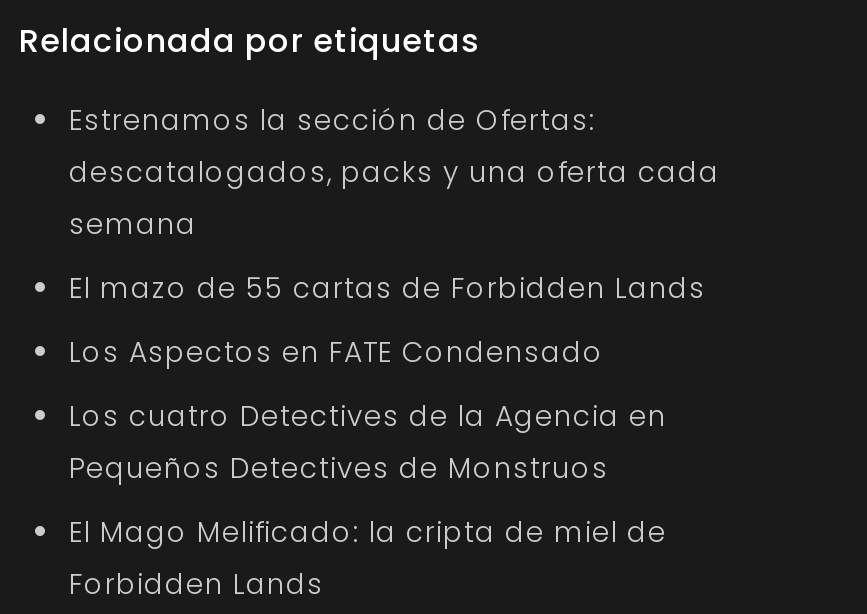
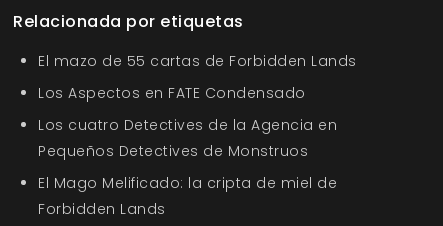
[69,100,720,244] Estrenamos la sección de Ofertas: | descatalogados, packs y una oferta cada | semana -> none

